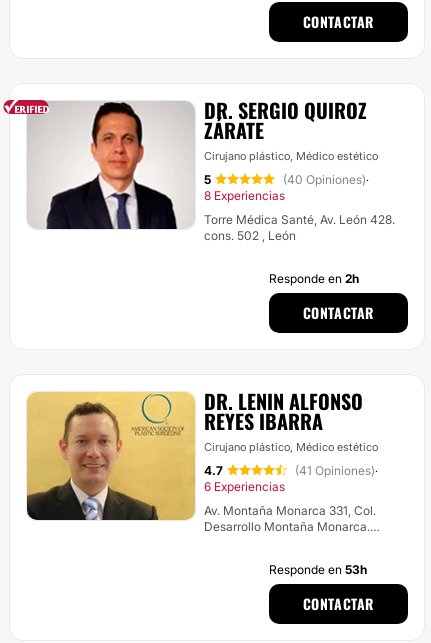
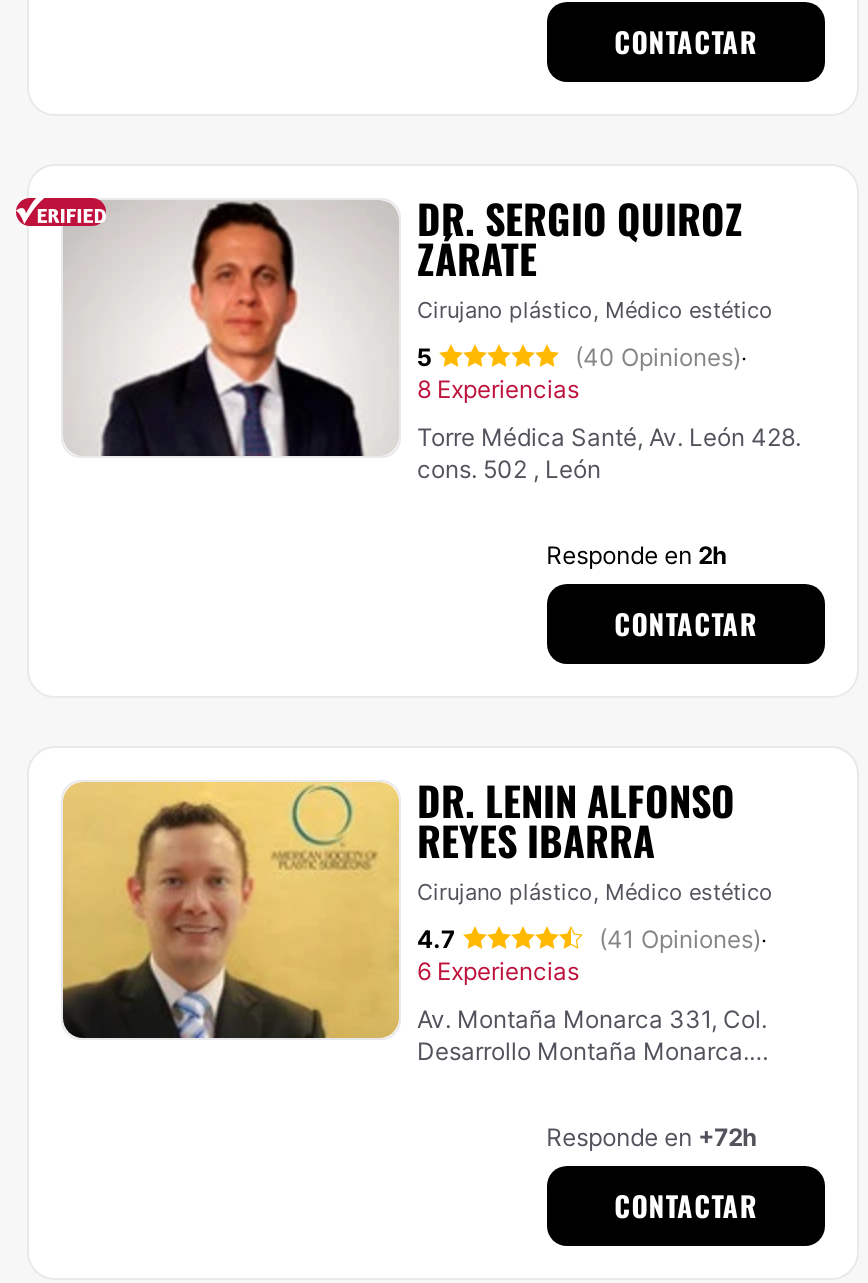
[269,562,367,577] Responde en 53h -> [546,1122,756,1152] Responde en +72h

